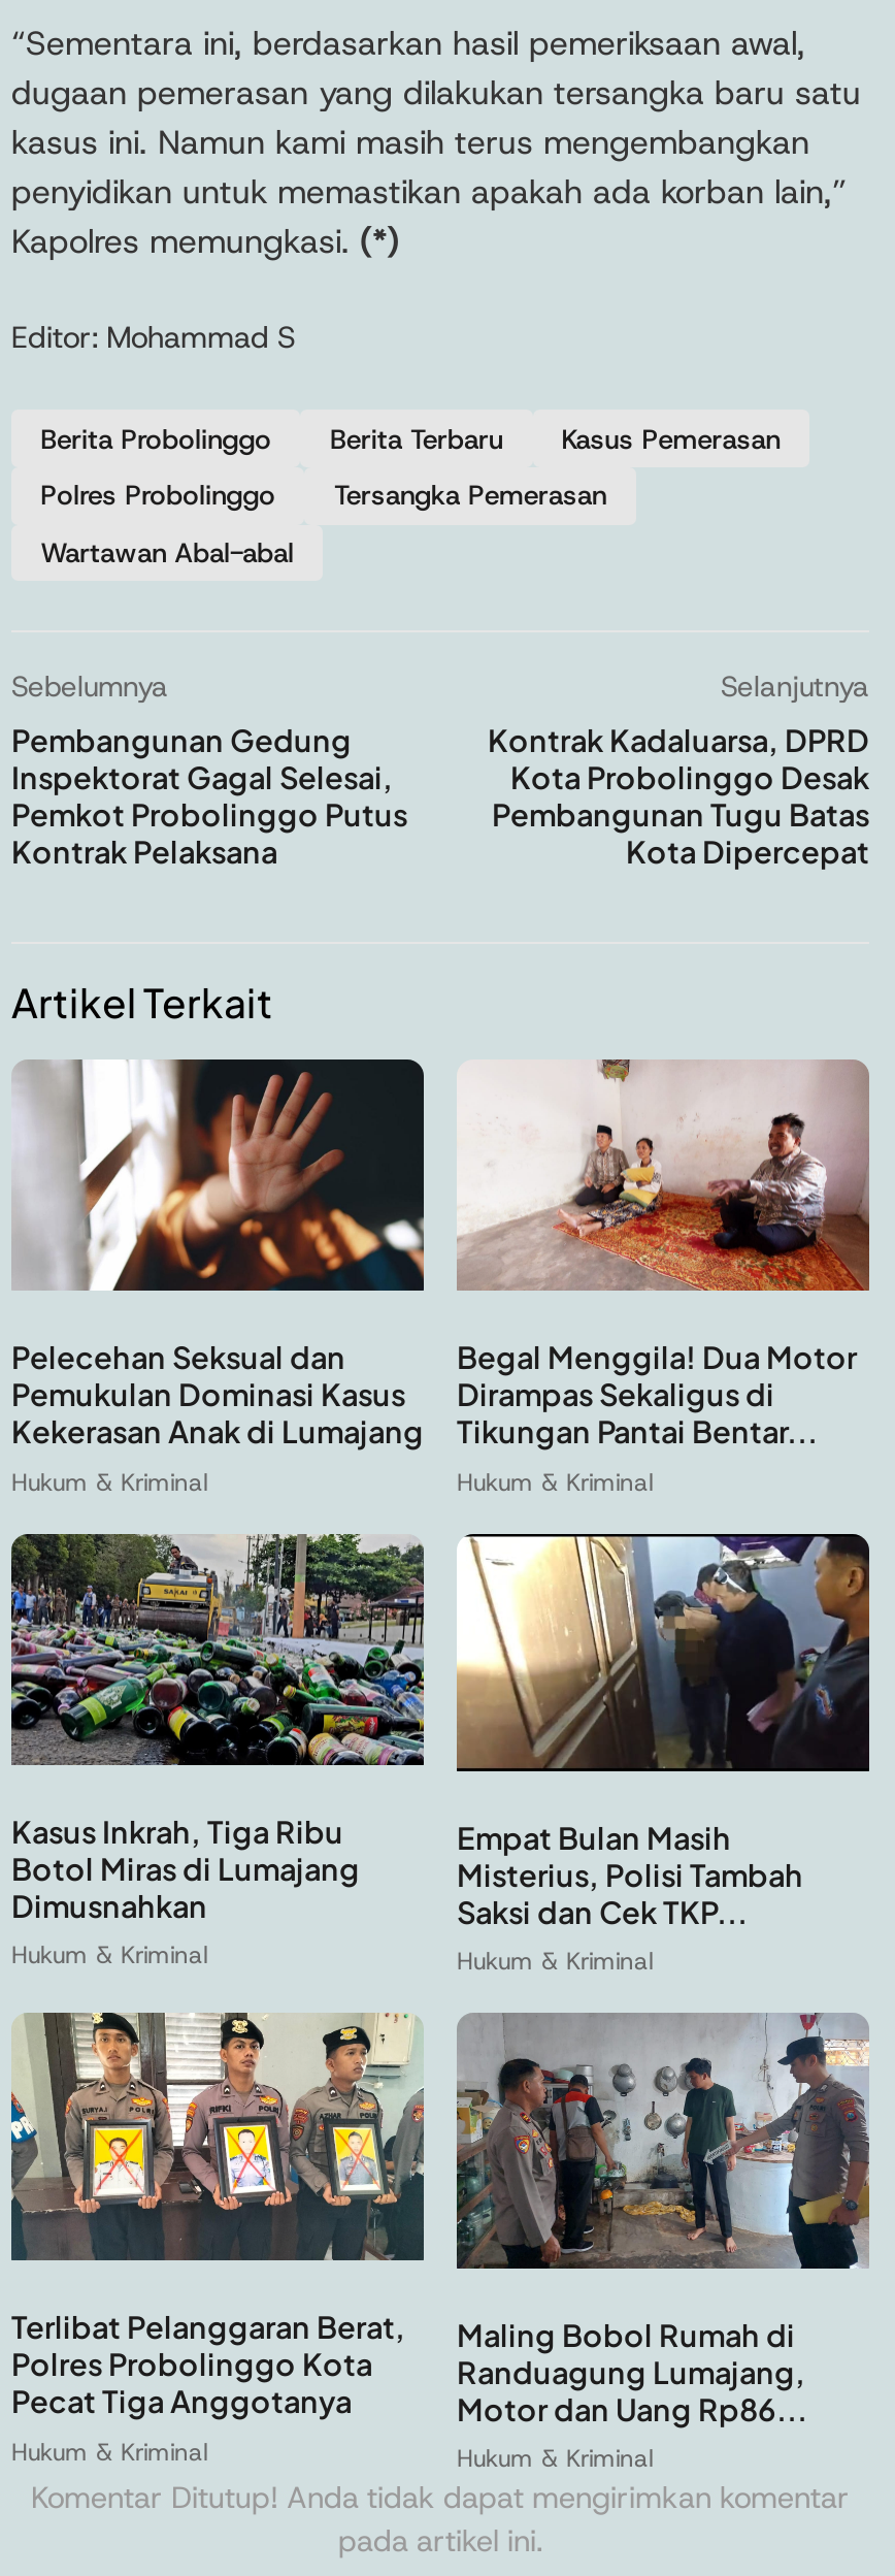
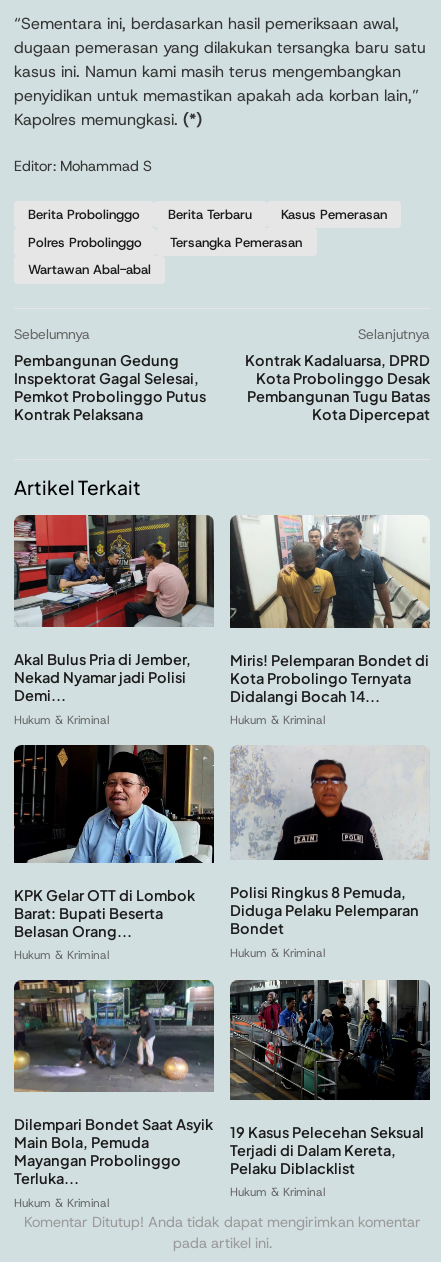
[11,1058,426,1450] [image] | Pelecehan Seksual dan | Pemukulan Dominasi Kasus | Kekerasan Anak di Lumajang -> [13,514,214,704] [image] | Akal Bulus Pria di Jember, | Nekad Nyamar jadi Polisi | Demi...
[457,1056,871,1450] [image] | Begal Menggila! Dua Motor | Dirampas Sekaligus di | Tikungan Pantai Bentar... -> [229,514,430,705] [image] | Miris! Pelemparan Bondet di | Kota Probolingo Ternyata | Didalangi Bocah 14...
[9,1533,426,1924] [image] | Kasus Inkrah, Tiga Ribu | Botol Miras di Lumajang | Dimusnahkan -> [13,744,215,940] [image] | KPK Gelar OTT di Lombok | Barat: Bupati Beserta | Belasan Orang...
[455,1531,871,1930] [image] | Empat Bulan Masih | Misterius, Polisi Tambah | Saksi dan Cek TKP... -> [230,745,430,937] [image] | Polisi Ringkus 8 Pemuda, | Diduga Pelaku Pelemparan | Bondet
[9,2010,426,2420] [image] | Terlibat Pelanggaran Berat, | Polres Probolinggo Kota | Pecat Tiga Anggotanya -> [13,979,215,1187] [image] | Dilempari Bondet Saat Asyik | Main Bola, Pemuda | Mayangan Probolinggo | Terluka...
[457,2012,871,2427] [image] | Maling Bobol Rumah di | Randuagung Lumajang, | Motor dan Uang Rp86... -> [230,979,431,1177] [image] | 19 Kasus Pelecehan Seksual | Terjadi di Dalam Kereta, | Pelaku Diblacklist

